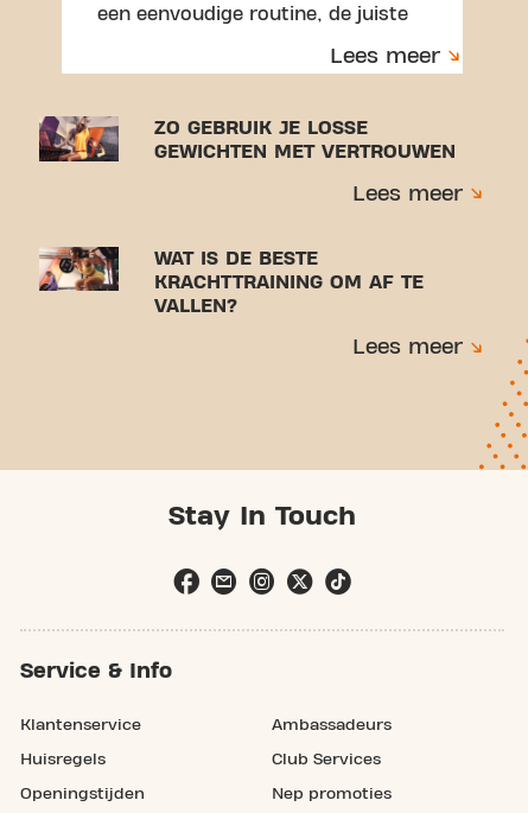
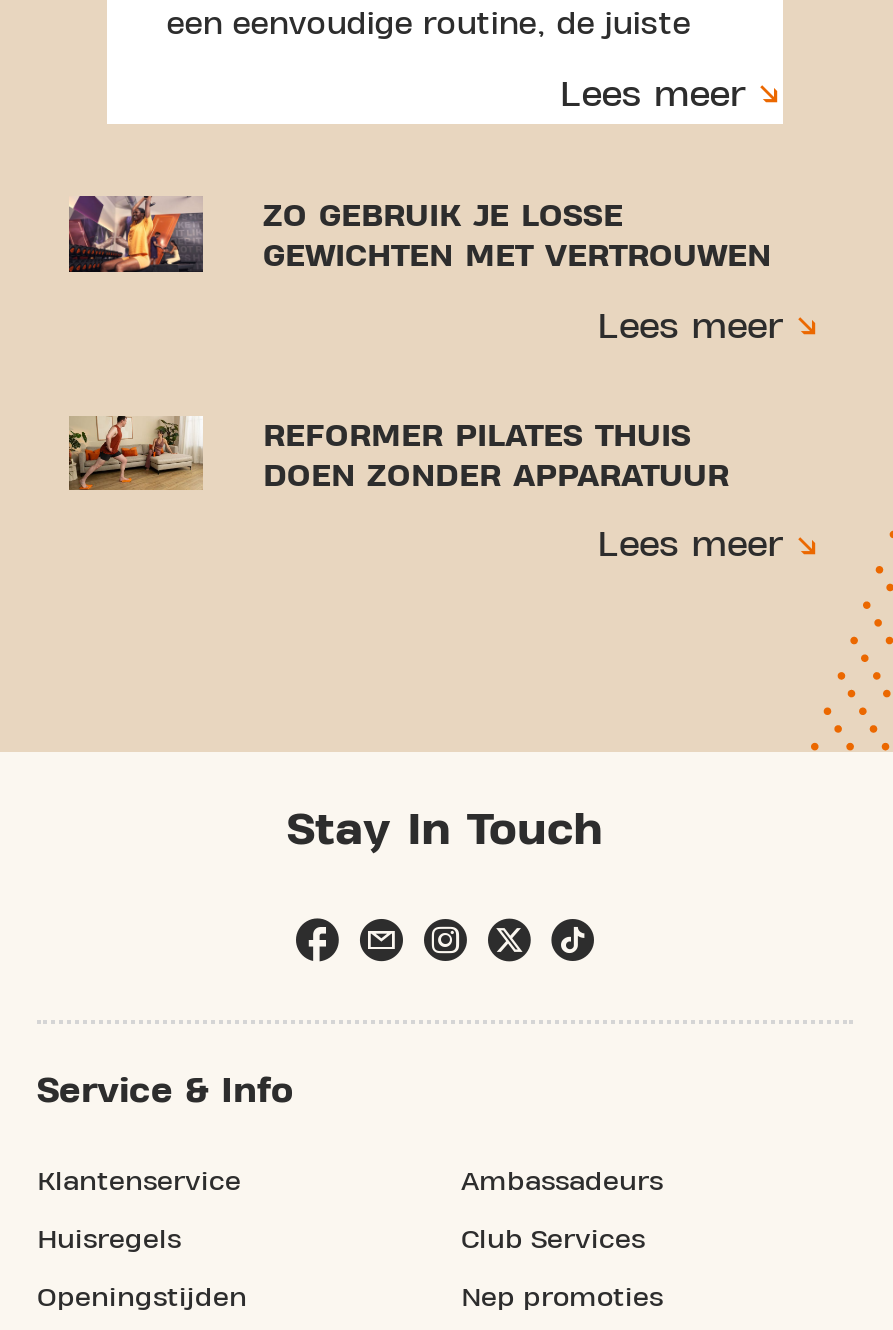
[39,246,424,315] [image] | WAT IS DE BESTE | KRACHTTRAINING OM AF TE | VALLEN? -> [67,414,729,492] [image] | REFORMER PILATES THUIS | DOEN ZONDER APPARATUUR

